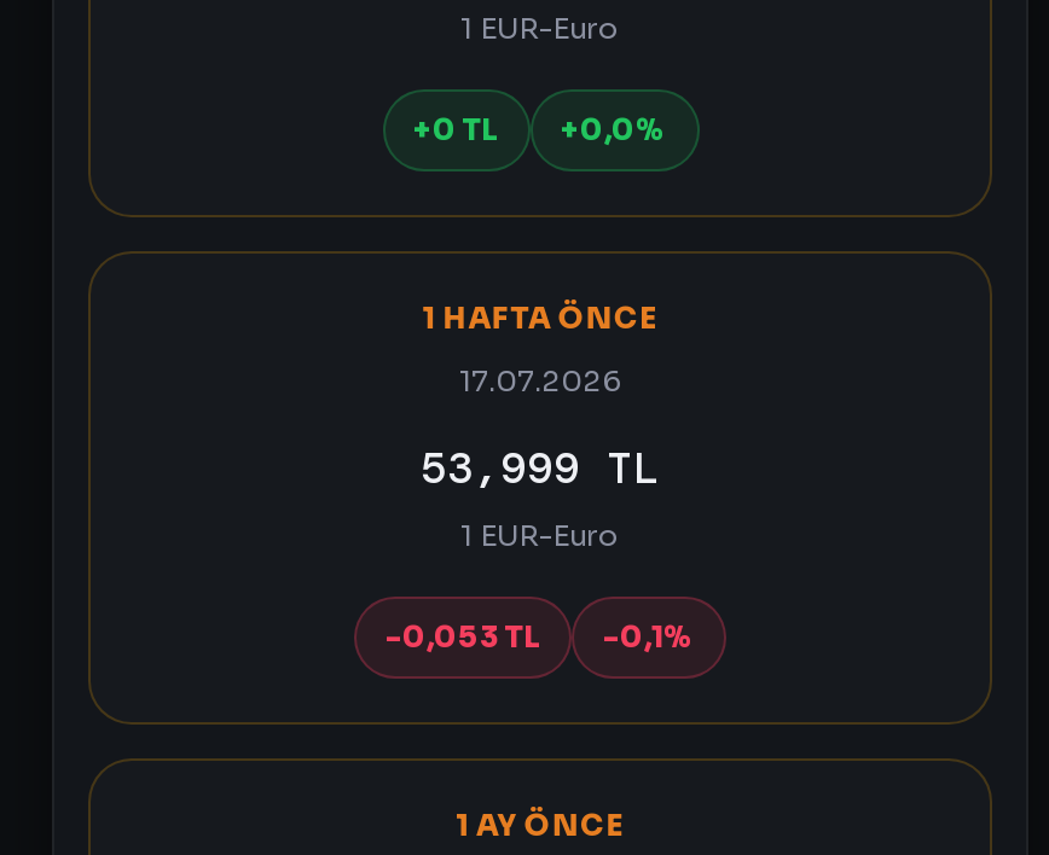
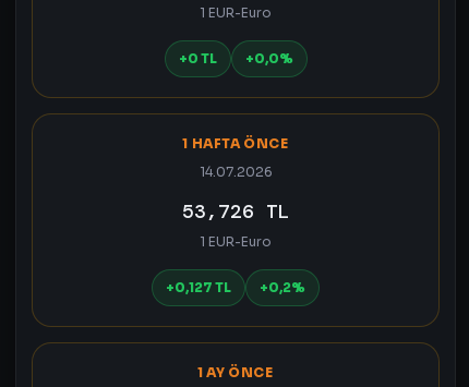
[459,362,621,399] 17.07.2026 -> [199,164,272,180] 14.07.2026
[421,440,660,498] 53,999 TL -> [182,198,290,225] 53,726 TL
[386,618,540,655] -0,053 TL -> [166,279,231,295] +0,127 TL
[603,618,695,655] -0,1% -> [260,279,305,295] +0,2%

